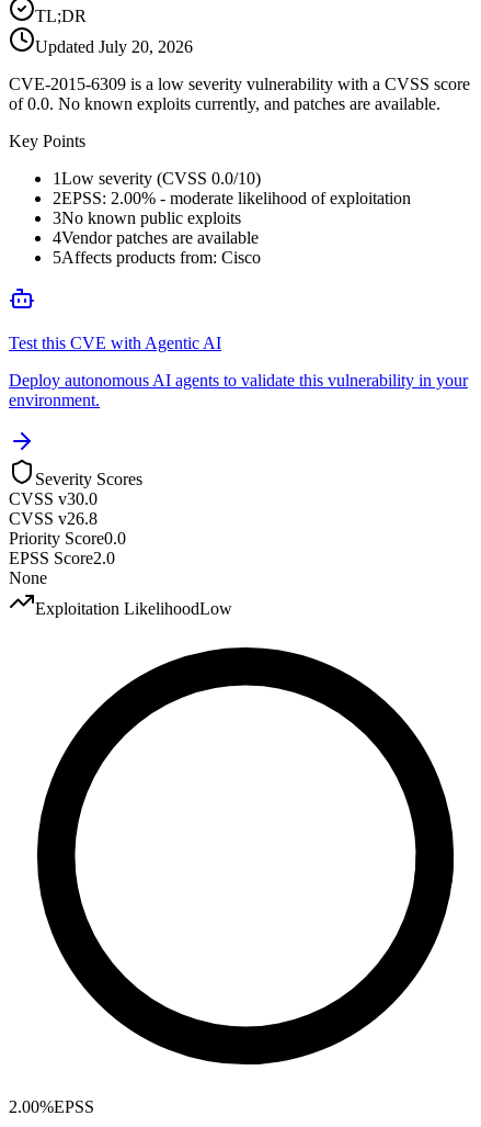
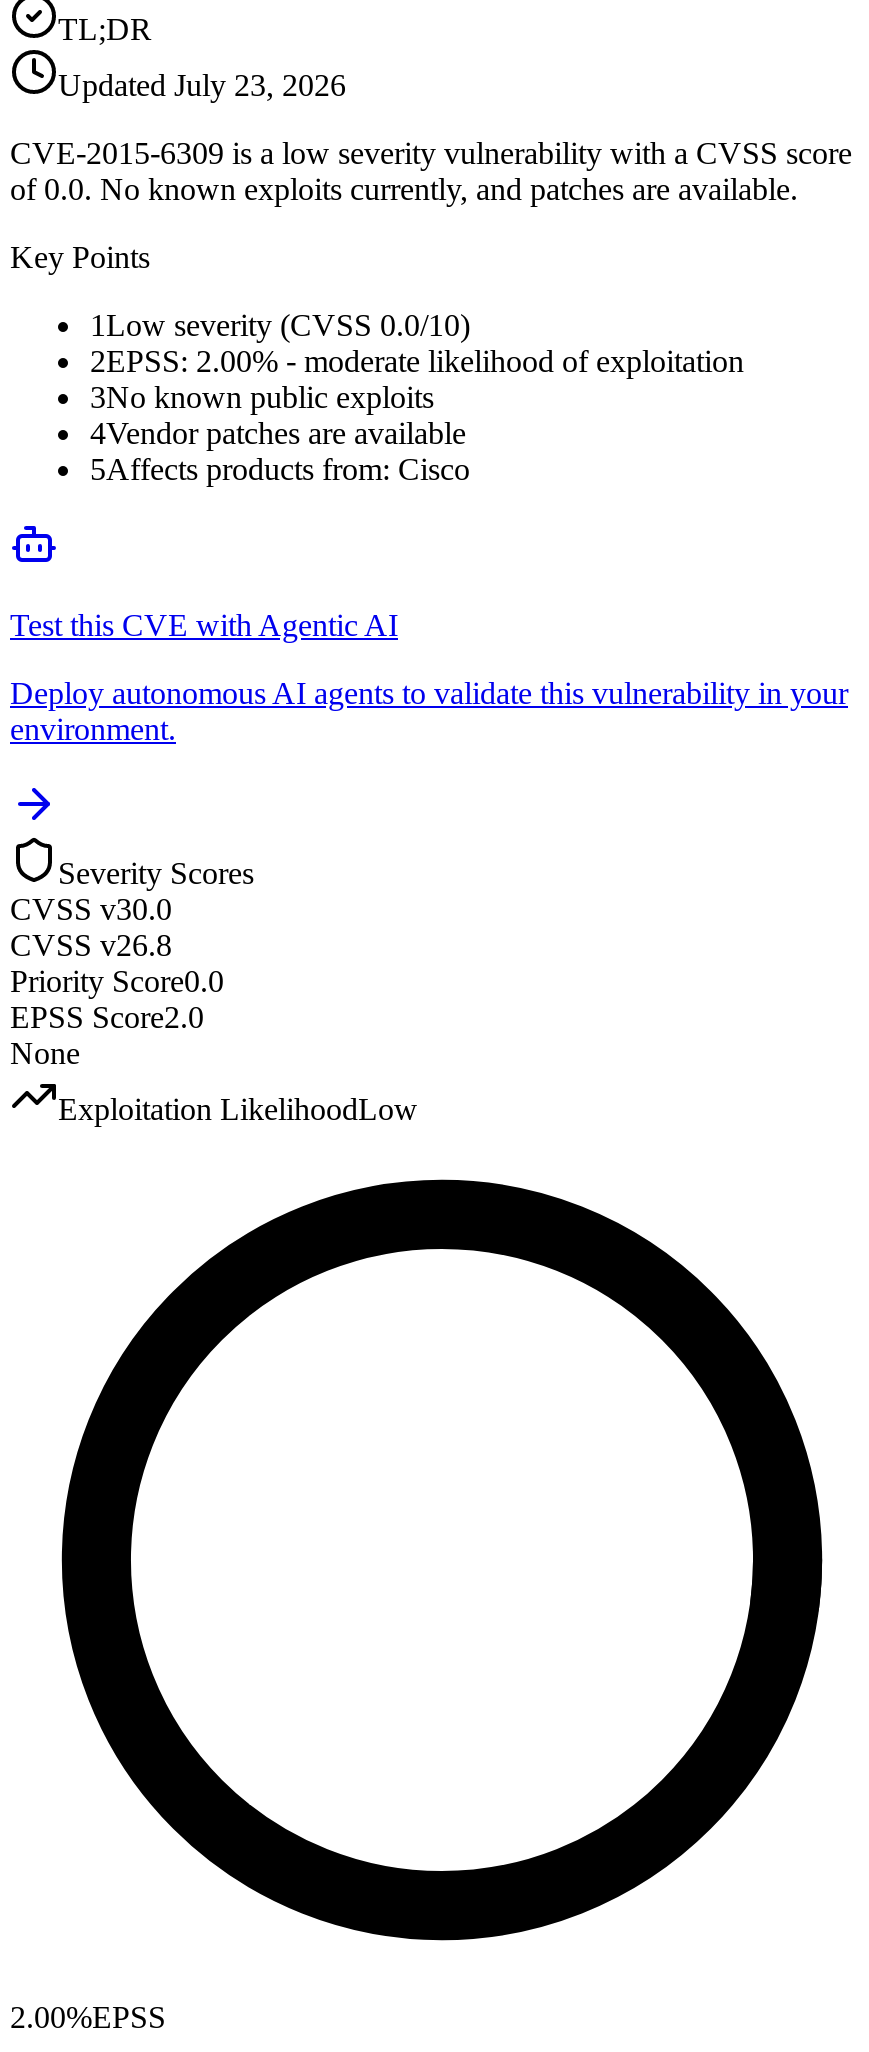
[35,37,193,56] Updated July 20, 2026 -> [58,68,346,102] Updated July 23, 2026

